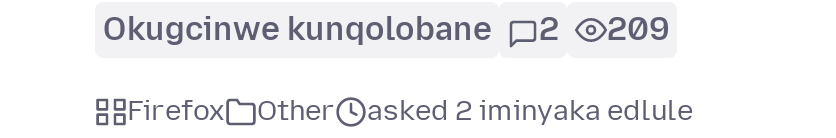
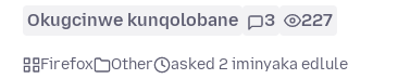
[539,11,559,49] 2 -> [264,10,275,31] 3
[607,11,669,49] 209 -> [301,10,333,31] 227

